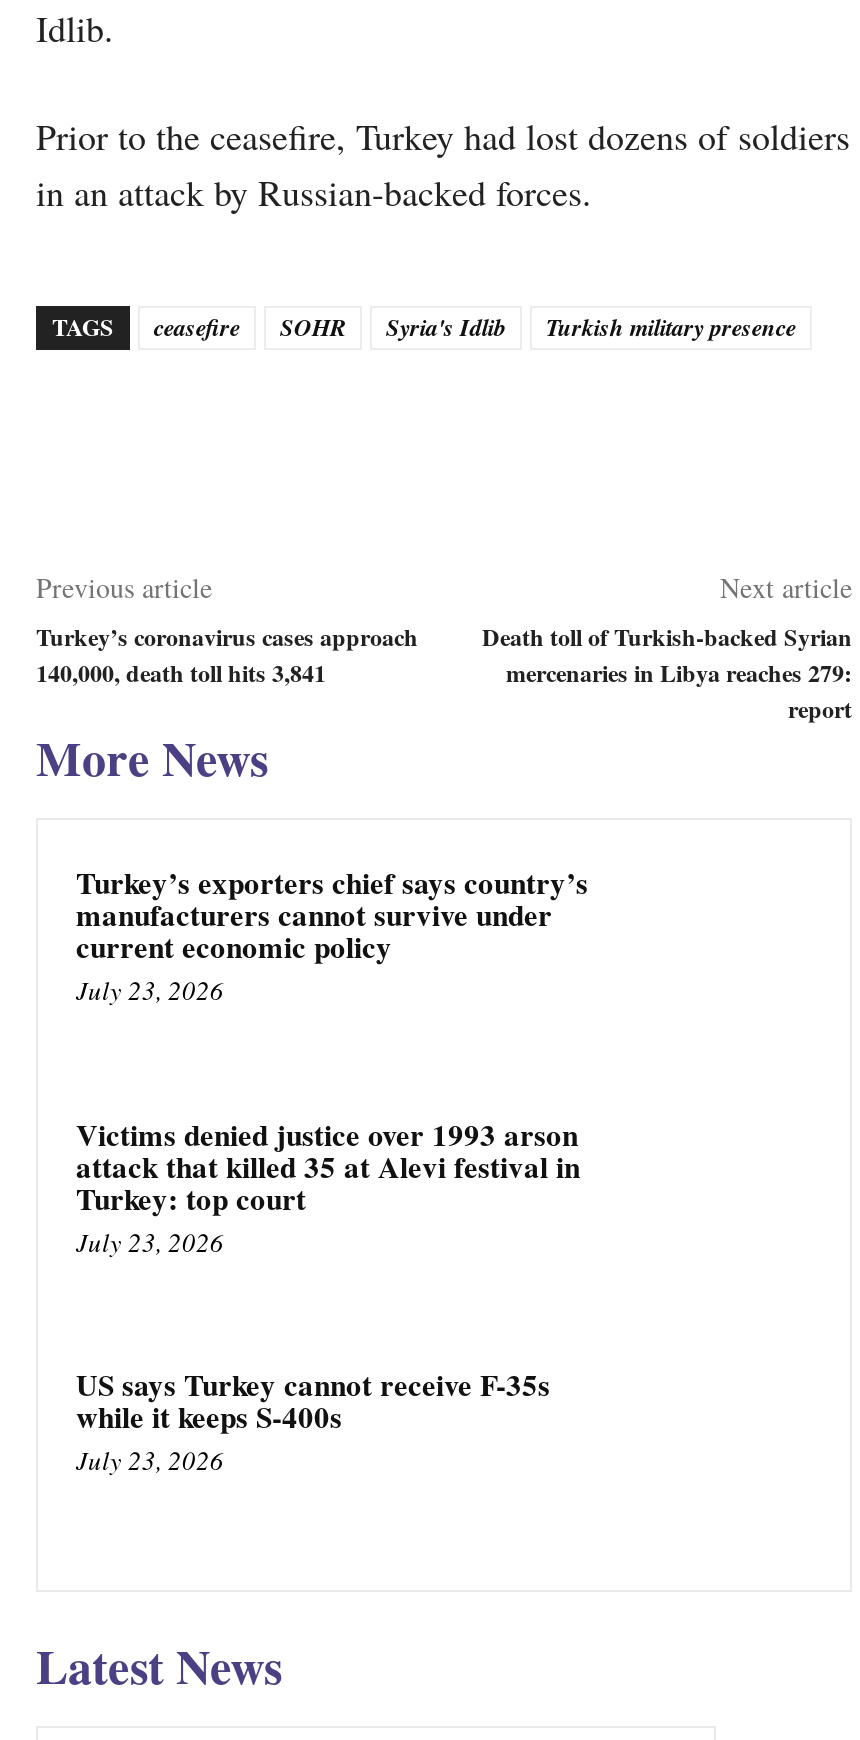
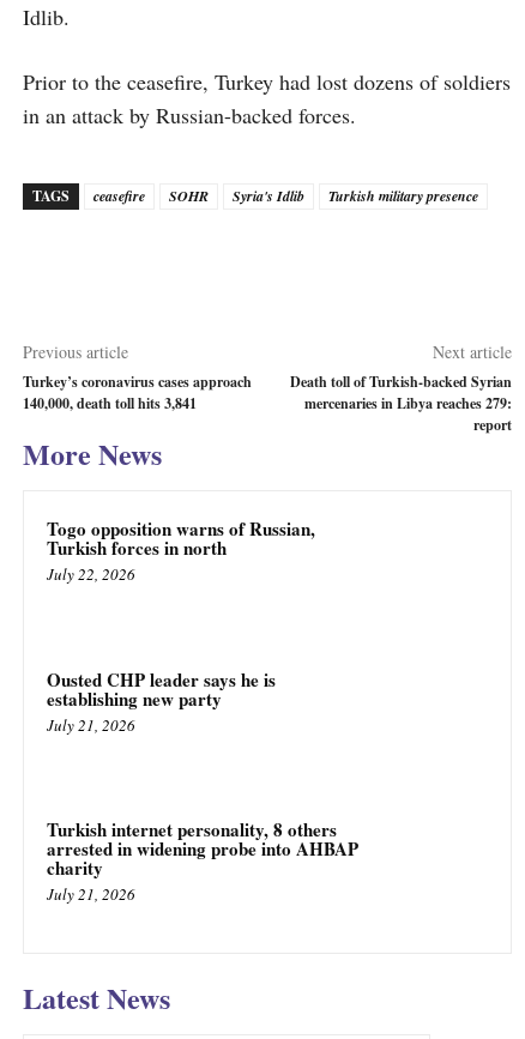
[76,860,588,1008] Turkey’s exporters chief says country’s | manufacturers cannot survive under | current economic policy | July 23, 2026 -> [47,515,315,585] Togo opposition warns of Russian, | Turkish forces in north | July 22, 2026
[76,1112,580,1260] Victims denied justice over 1993 arson | attack that killed 35 at Alevi festival in | Turkey: top court | July 23, 2026 -> [47,666,276,736] Ousted CHP leader says he is | establishing new party | July 21, 2026
[76,1363,550,1479] US says Turkey cannot receive F-35s | while it keeps S-400s | July 23, 2026 -> [47,817,358,905] Turkish internet personality, 8 others | arrested in widening probe into AHBAP | charity | July 21, 2026

